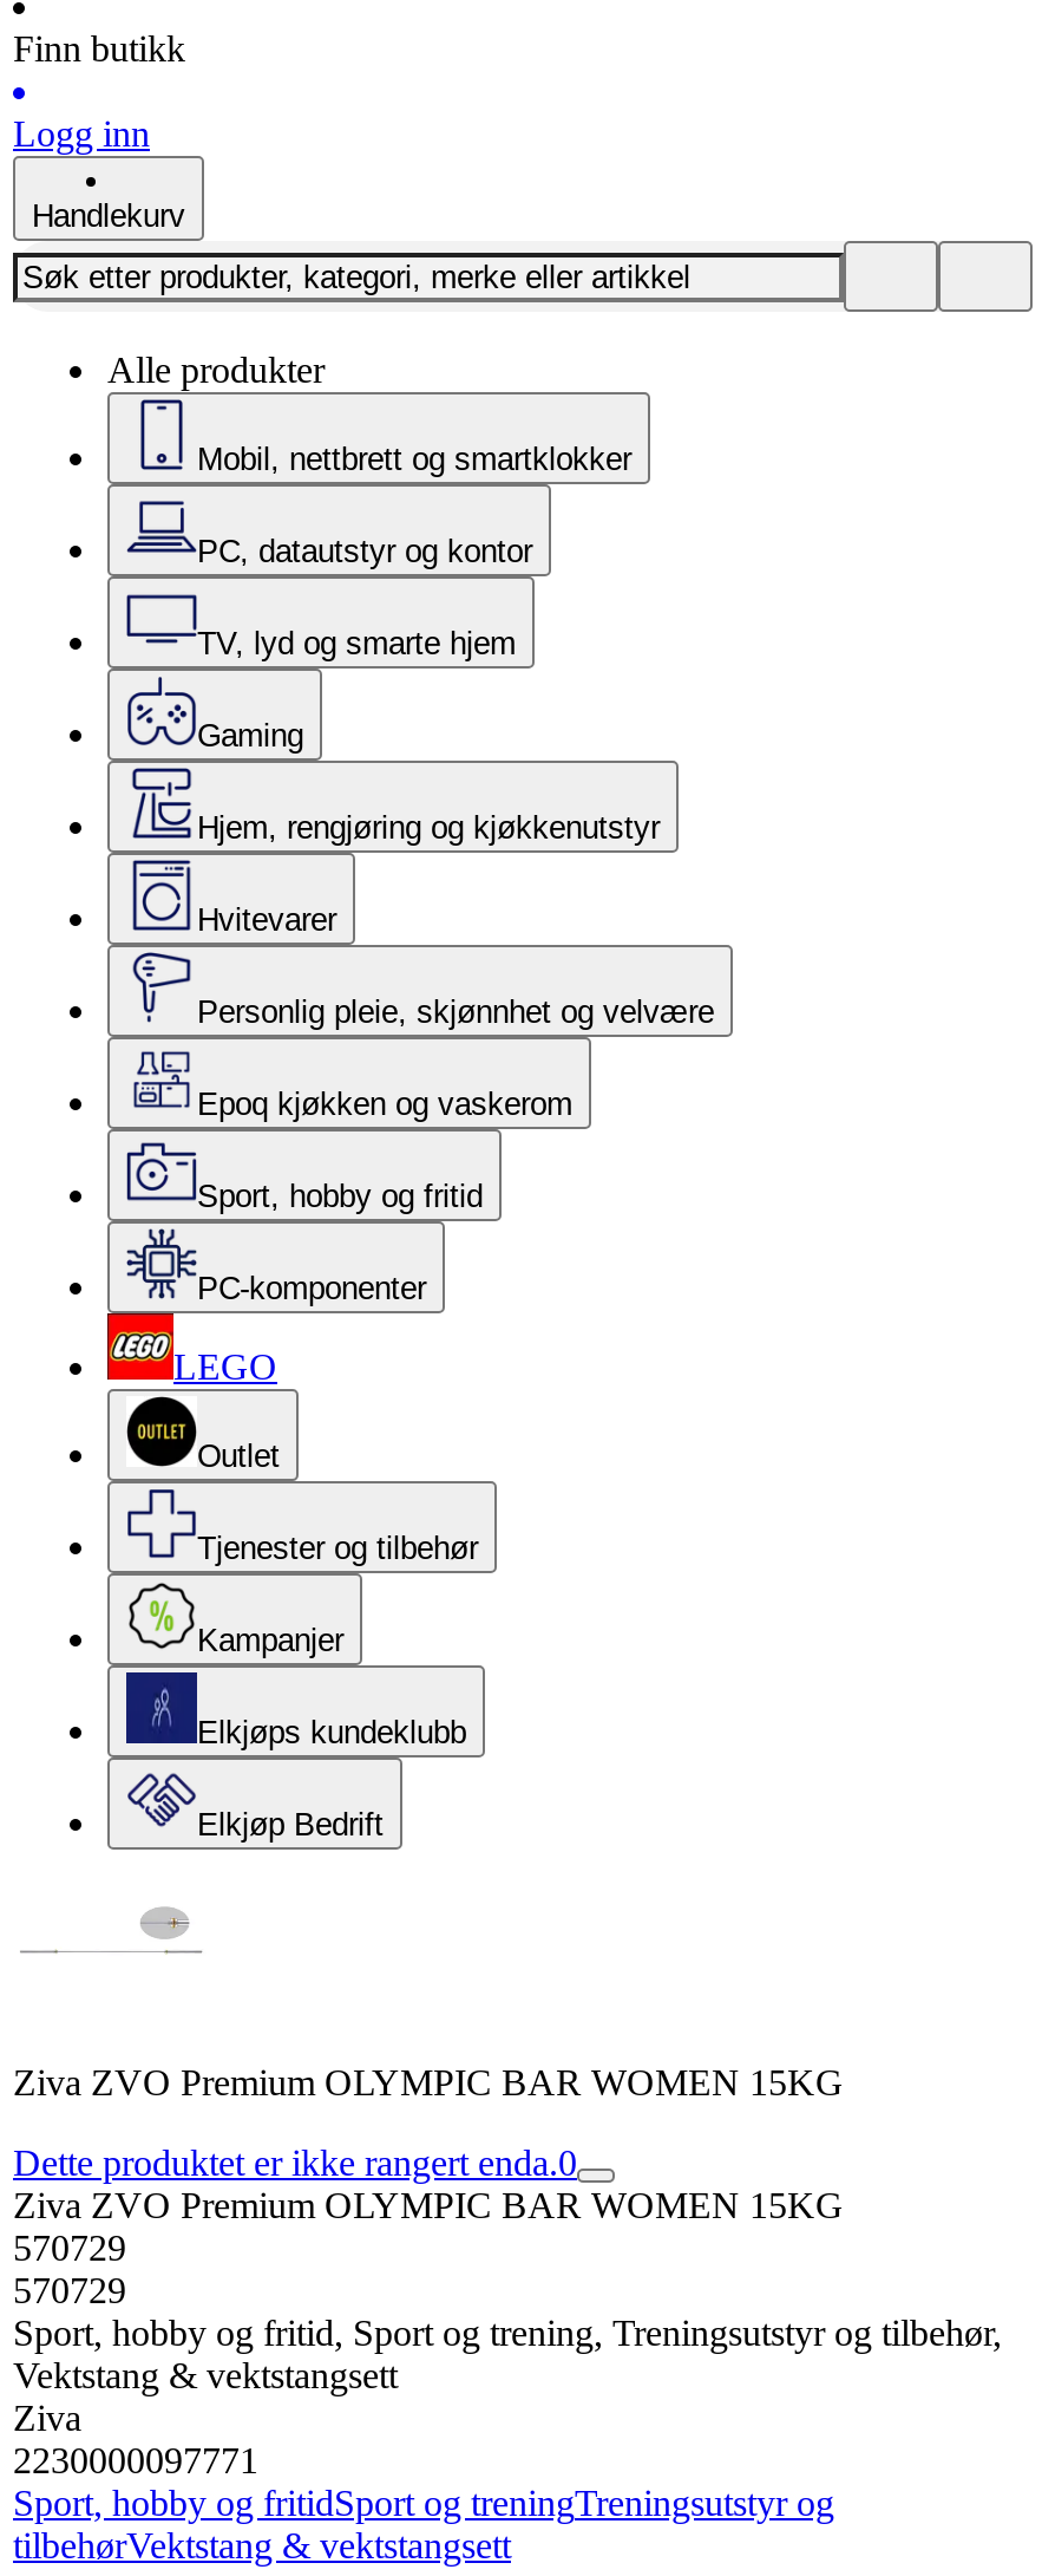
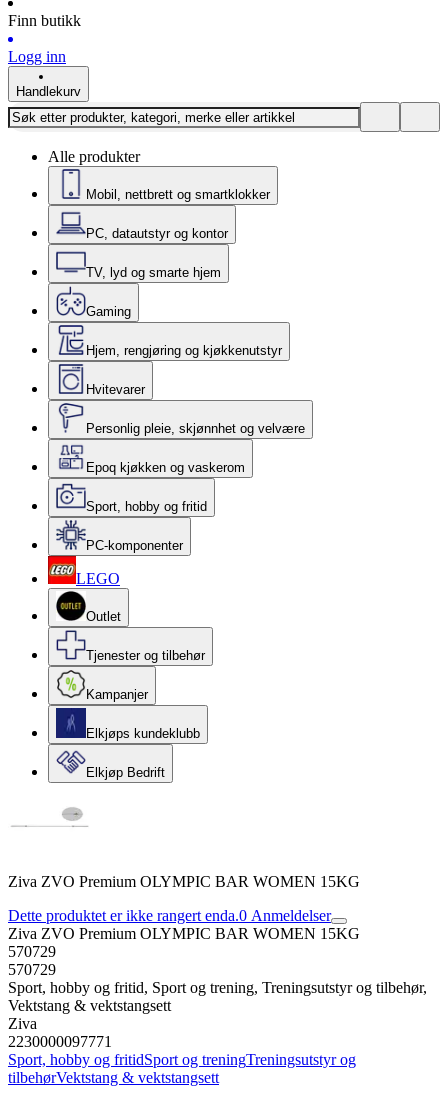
[13,2143,577,2183] Dette produktet er ikke rangert enda.0 -> [8,907,331,924] Dette produktet er ikke rangert enda.0 Anmeldelser

